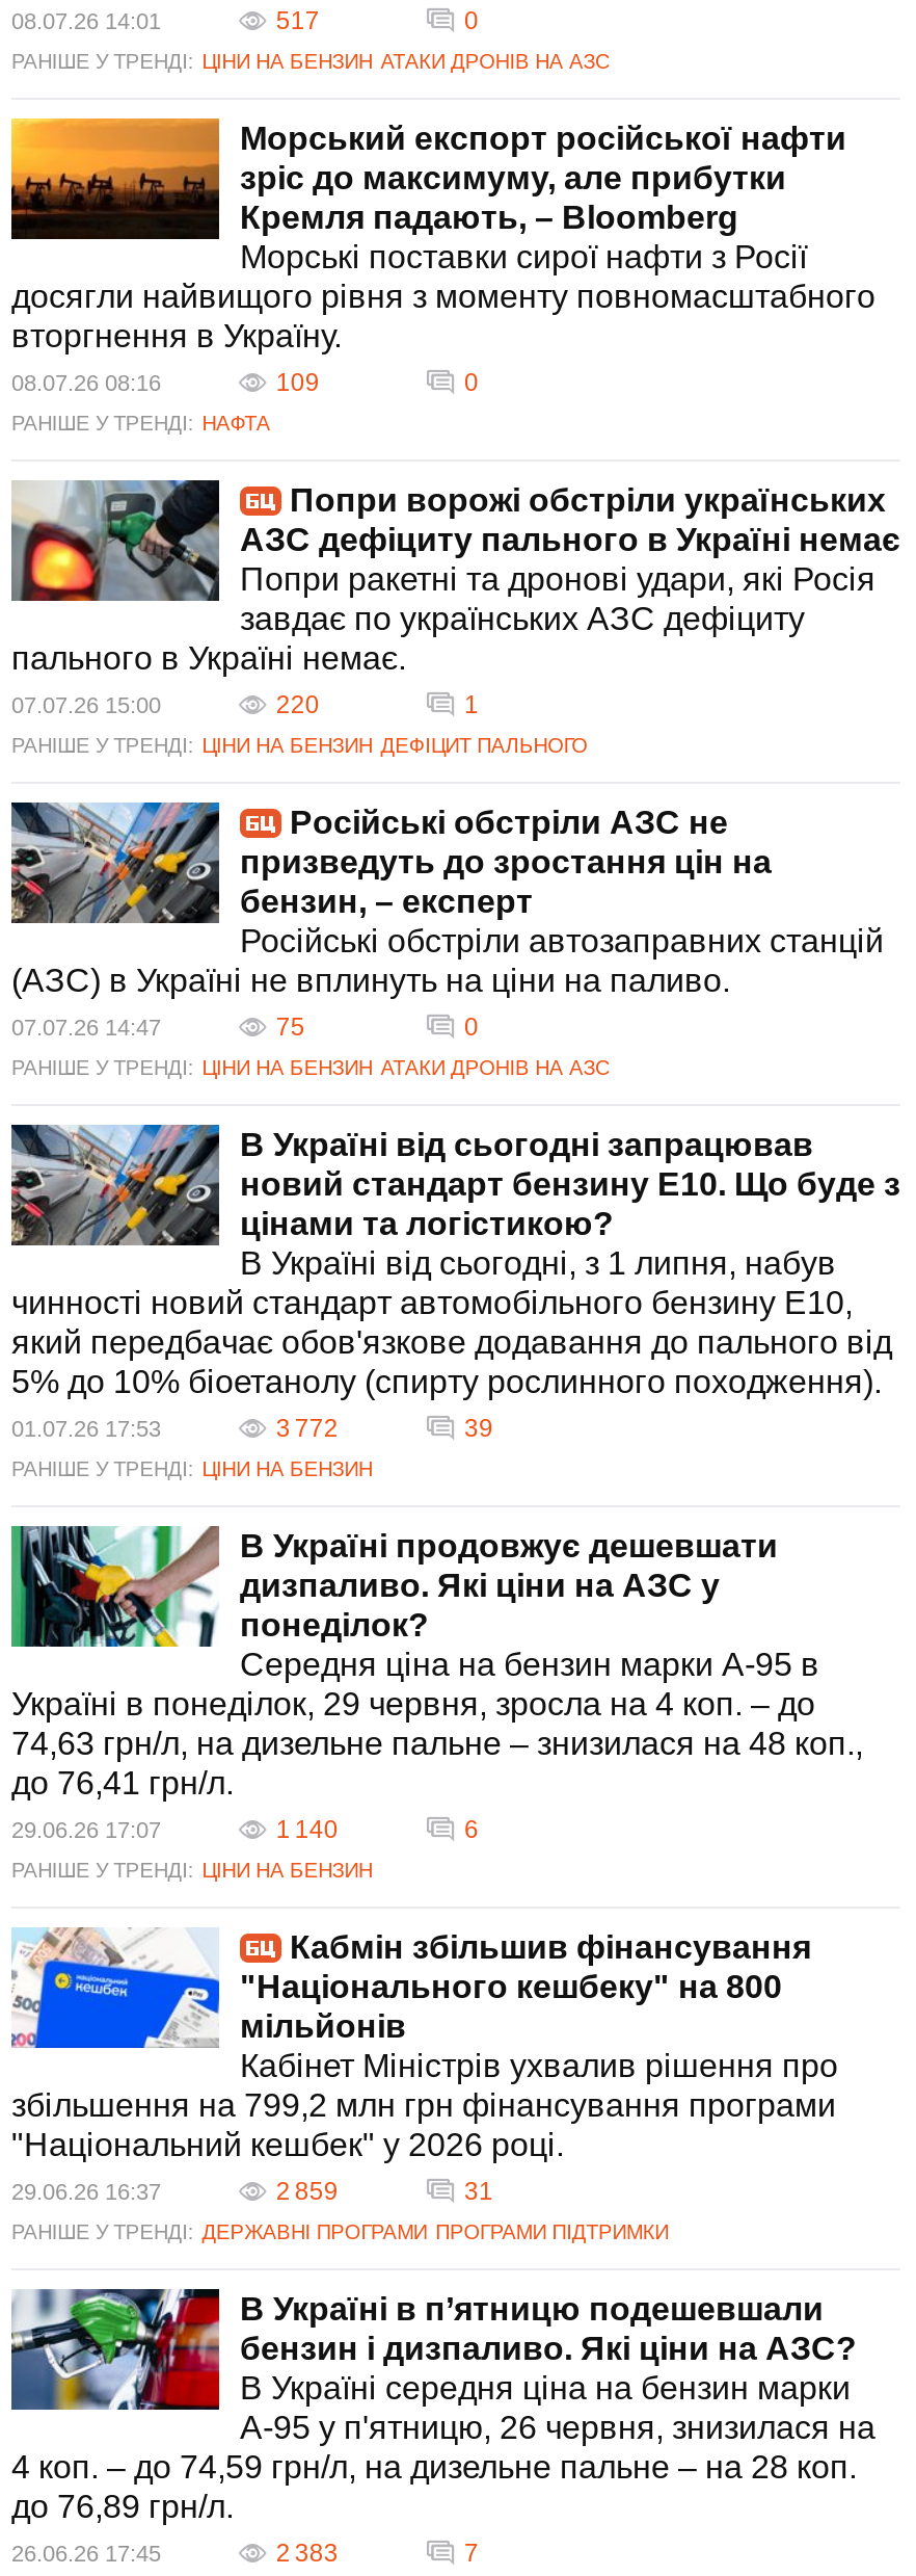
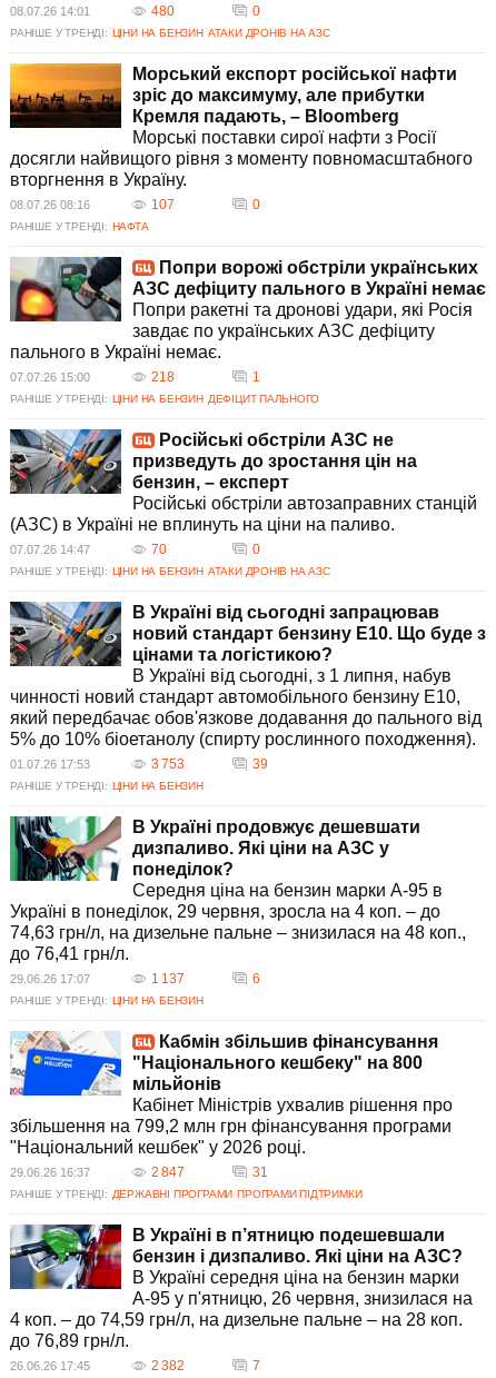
[276,6,320,35] 517 -> [152,3,175,19] 480
[276,368,320,397] 109 -> [152,197,175,212] 107
[276,690,320,719] 220 -> [152,369,175,385] 218
[276,1012,305,1041] 75 -> [152,541,167,557] 70
[276,1413,338,1442] 3 772 -> [152,756,185,772] 3 753
[276,1815,338,1844] 1 140 -> [152,971,185,986] 1 137
[276,2176,338,2206] 2 859 -> [152,1164,185,1180] 2 847
[276,2538,338,2567] 2 383 -> [152,1358,185,1373] 2 382

